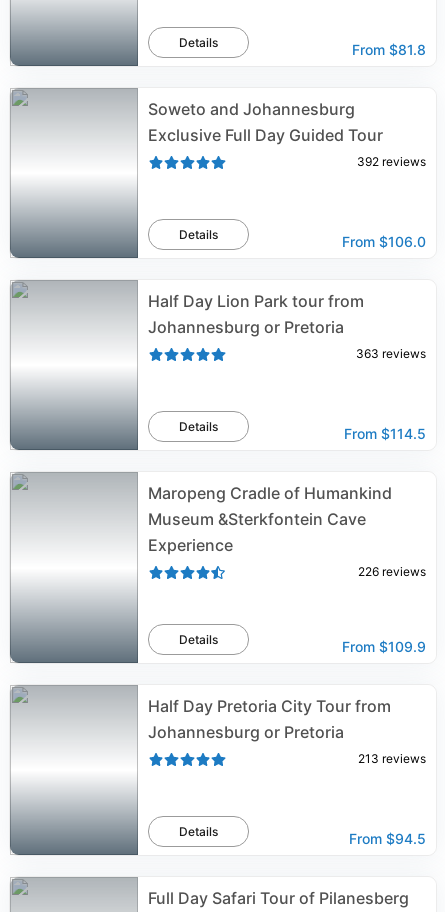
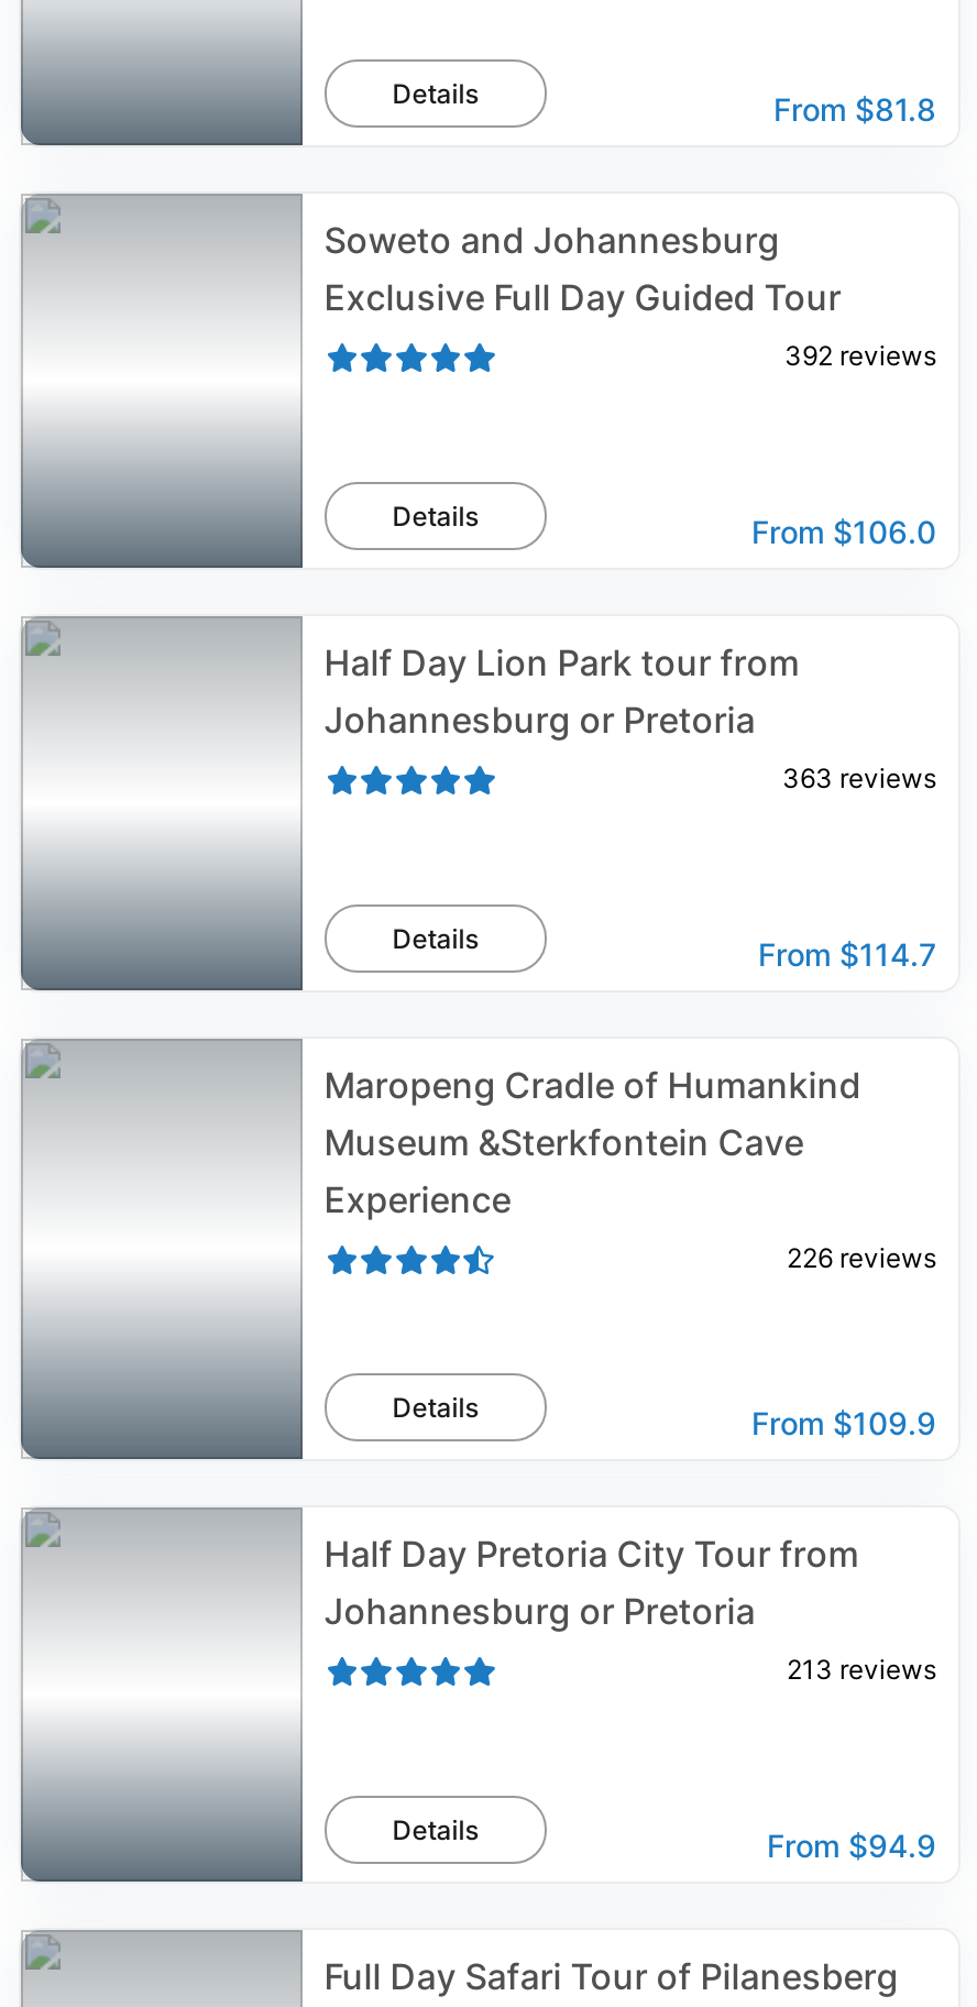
[344,425,426,442] From $114.5 -> [758,935,936,973] From $114.7
[349,830,426,847] From $94.5 -> [767,1827,936,1864] From $94.9

